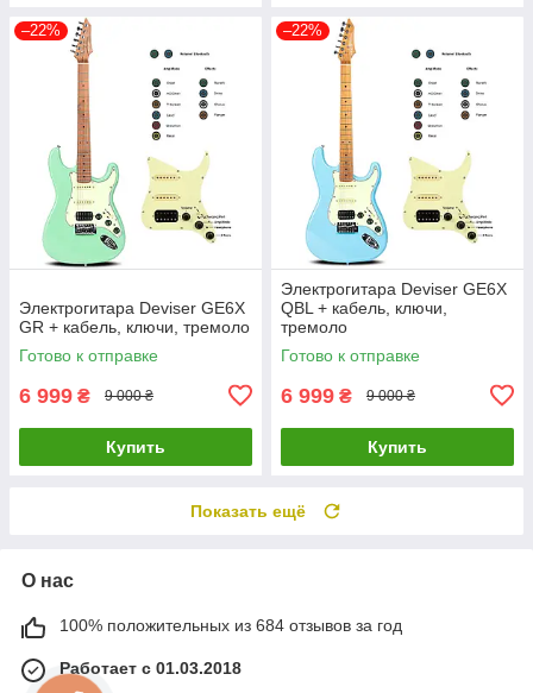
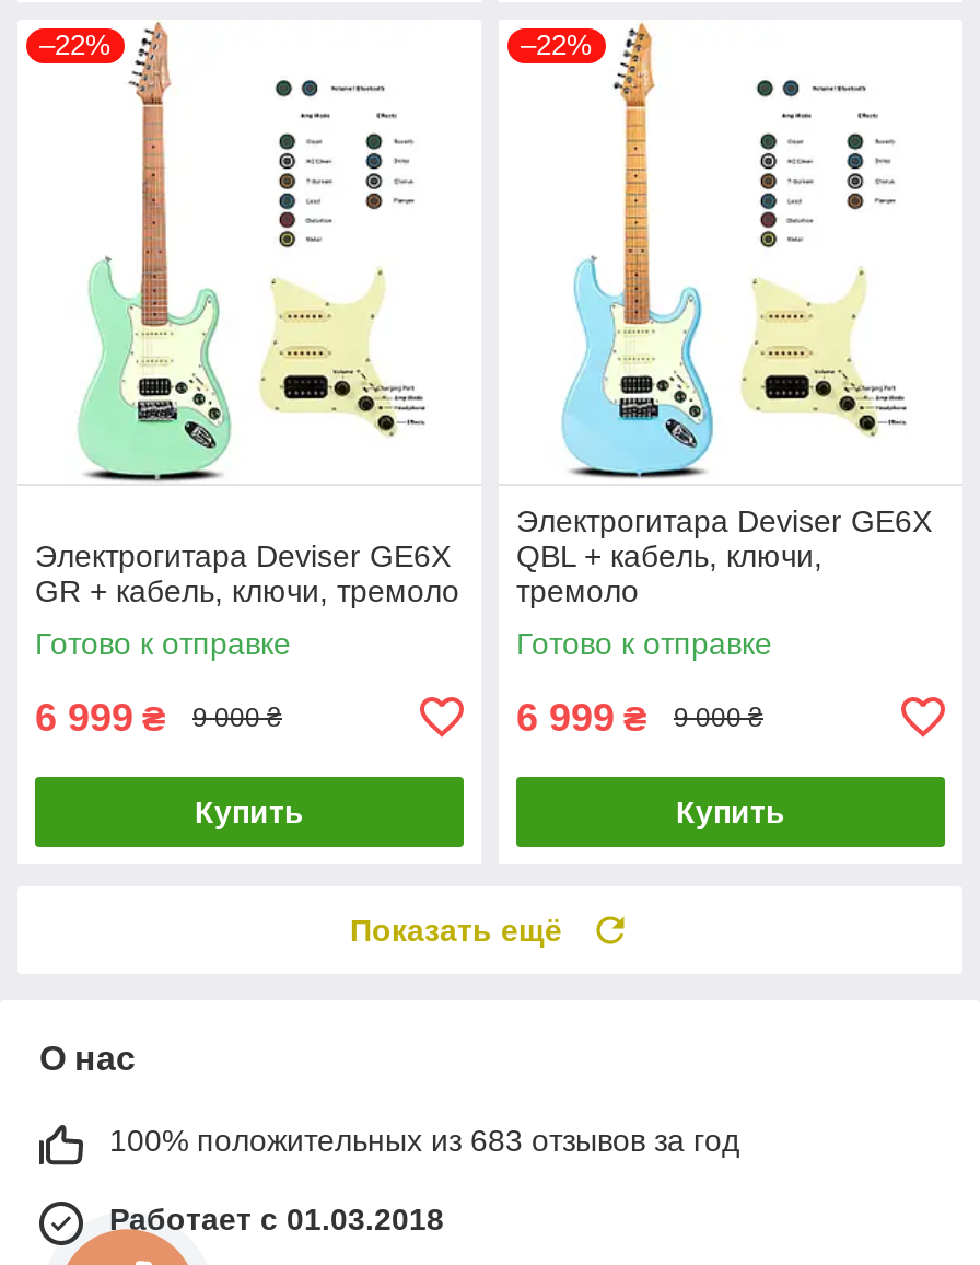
[59,615,402,635] 100% положительных из 684 отзывов за год -> [109,1122,739,1157] 100% положительных из 683 отзывов за год

